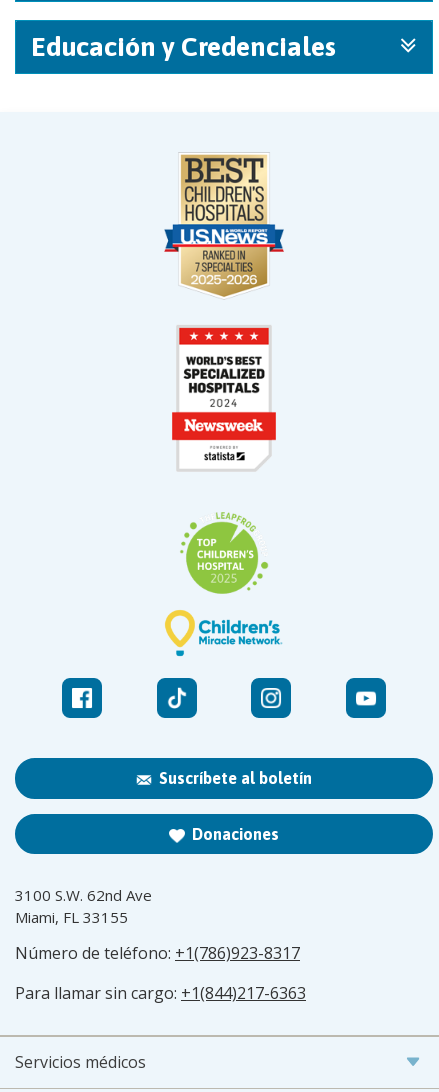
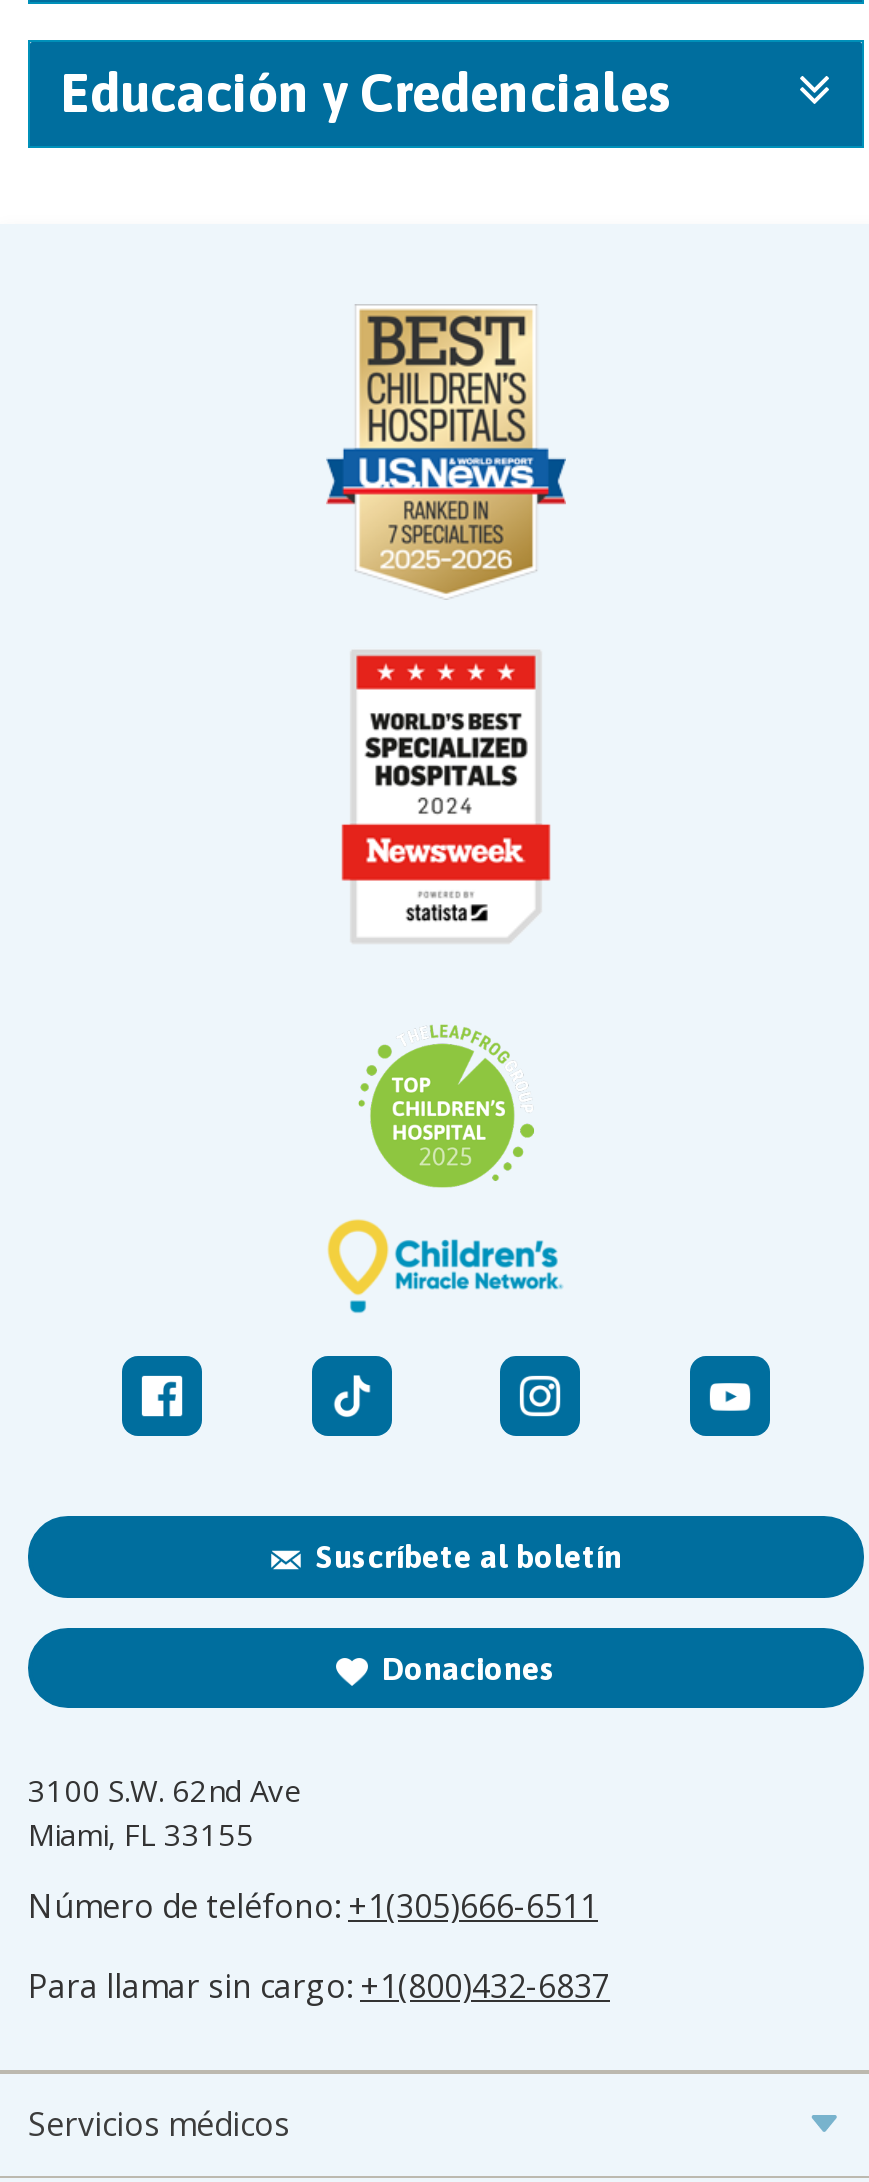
[15,942,300,964] Número de teléfono: +1(786)923-8317 -> [28,1884,598,1928] Número de teléfono: +1(305)666-6511
[15,982,306,1004] Para llamar sin cargo: +1(844)217-6363 -> [28,1964,610,2008] Para llamar sin cargo: +1(800)432-6837

